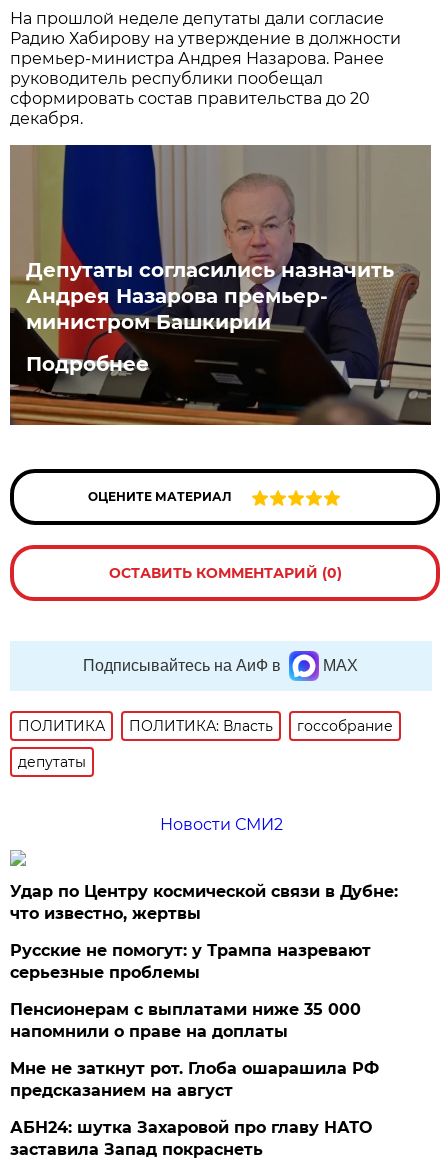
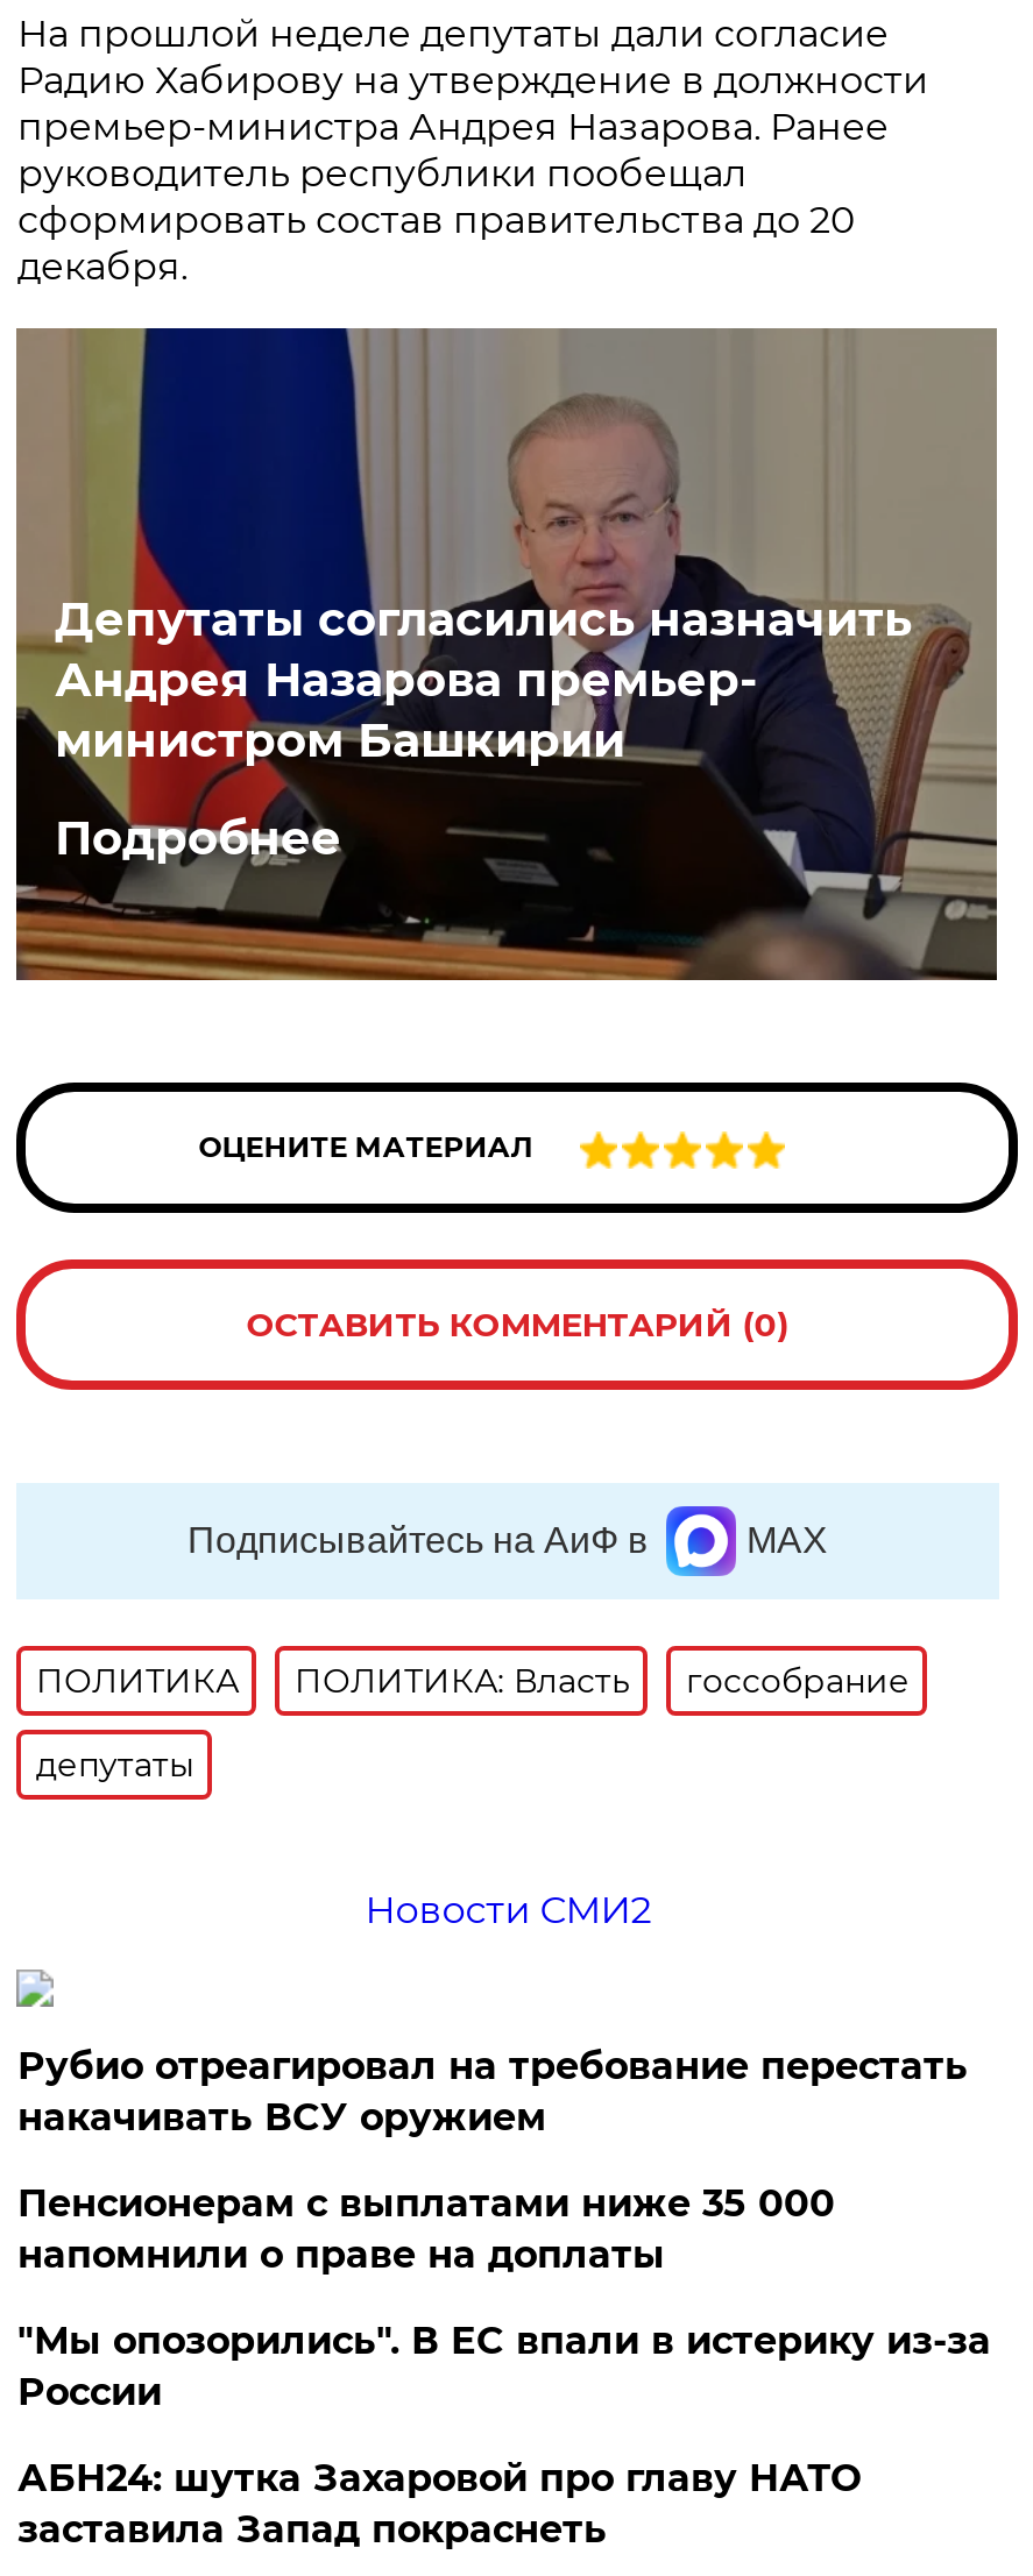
[10,882,398,982] Удар по Центру космической связи в Дубне: | что известно, жертвы | Русские не помогут: у Трампа назревают | серьезные проблемы -> [17,2044,968,2139] Рубио отреагировал на требование перестать | накачивать ВСУ оружием
[10,1059,379,1100] Мне не заткнут рот. Глоба ошарашила РФ | предсказанием на август -> [17,2319,991,2414] "Мы опозорились". В ЕС впали в истерику из-за | России

